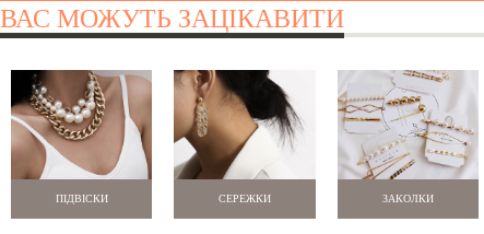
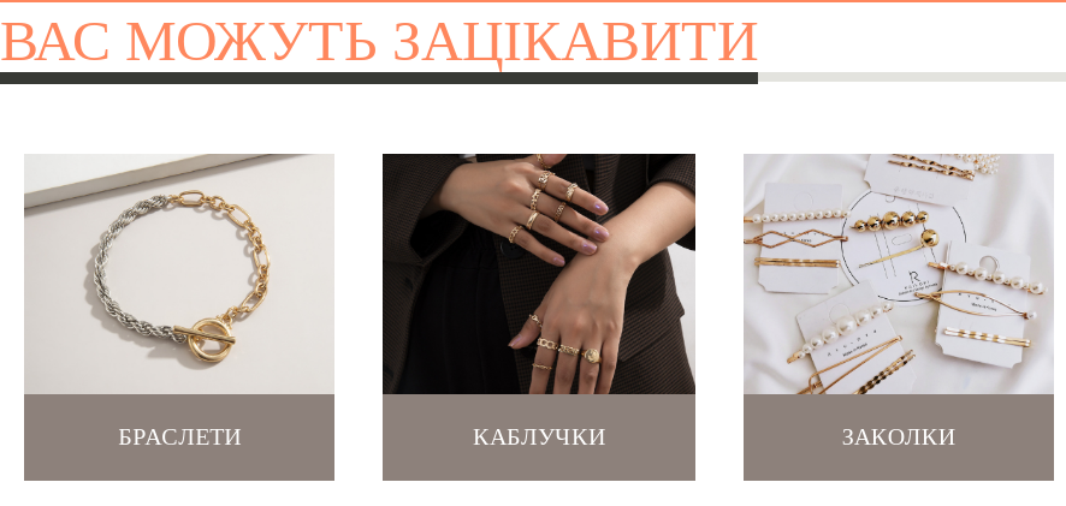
[10,69,271,204] [image] | ПІДВІСКИ | СЕРЕЖКИ -> [24,154,605,450] [image] | БРАСЛЕТИ | КАБЛУЧКИ
[173,69,316,180] [image] -> [380,151,698,397] [image]

